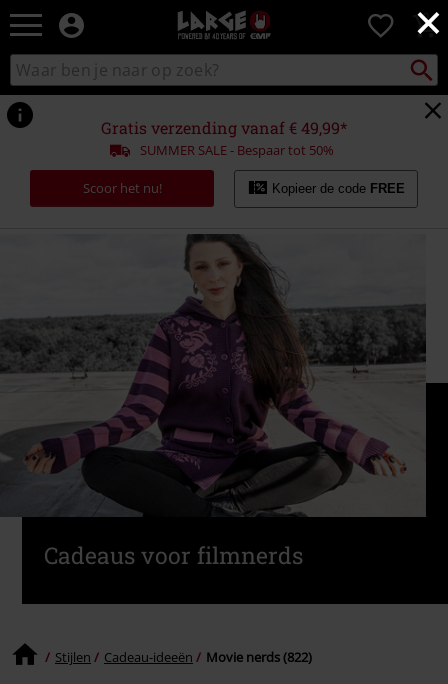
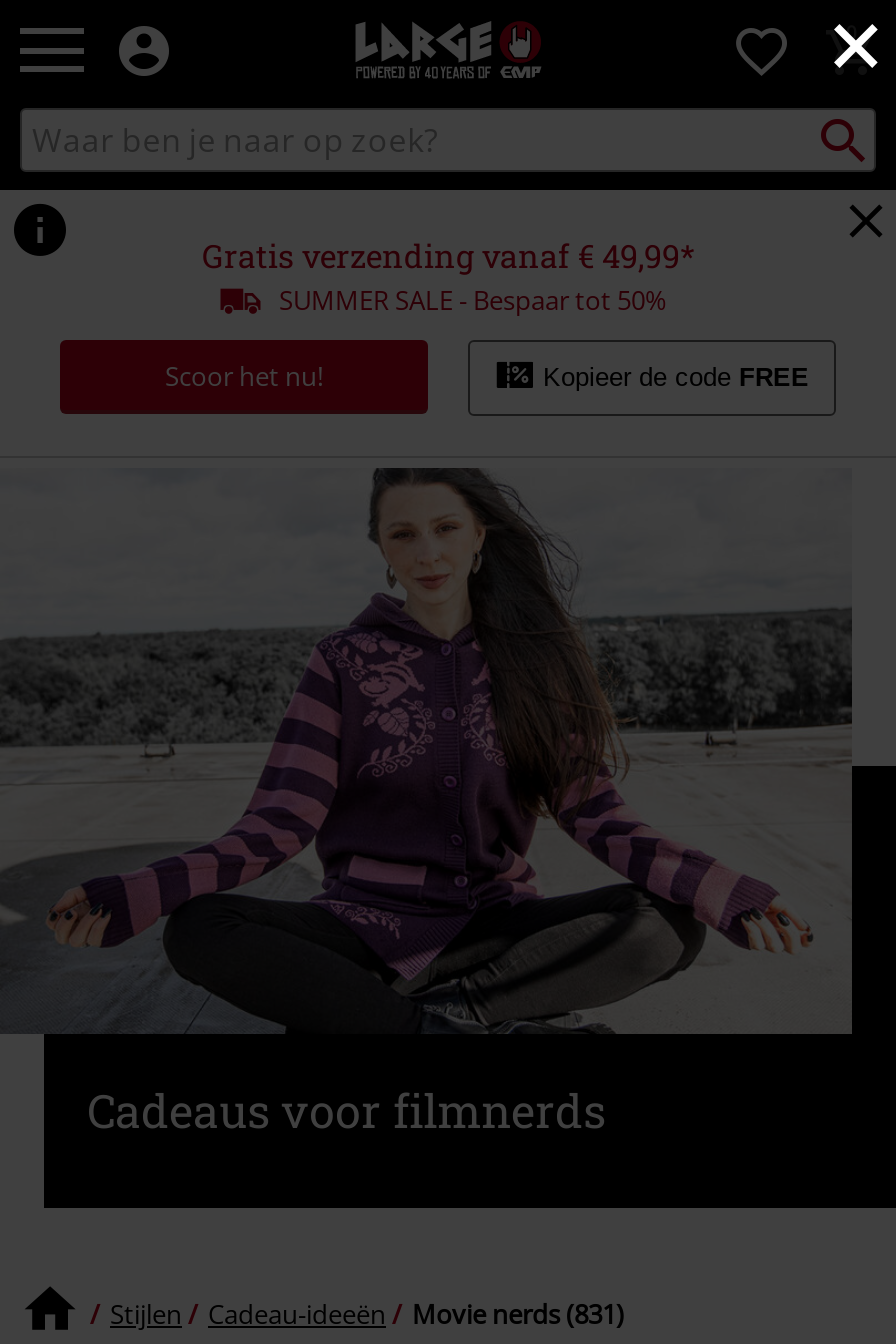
[55,648,312,666] Stijlen Cadeau-ideeën Movie nerds (822) -> [110,1296,624,1332] Stijlen Cadeau-ideeën Movie nerds (831)

